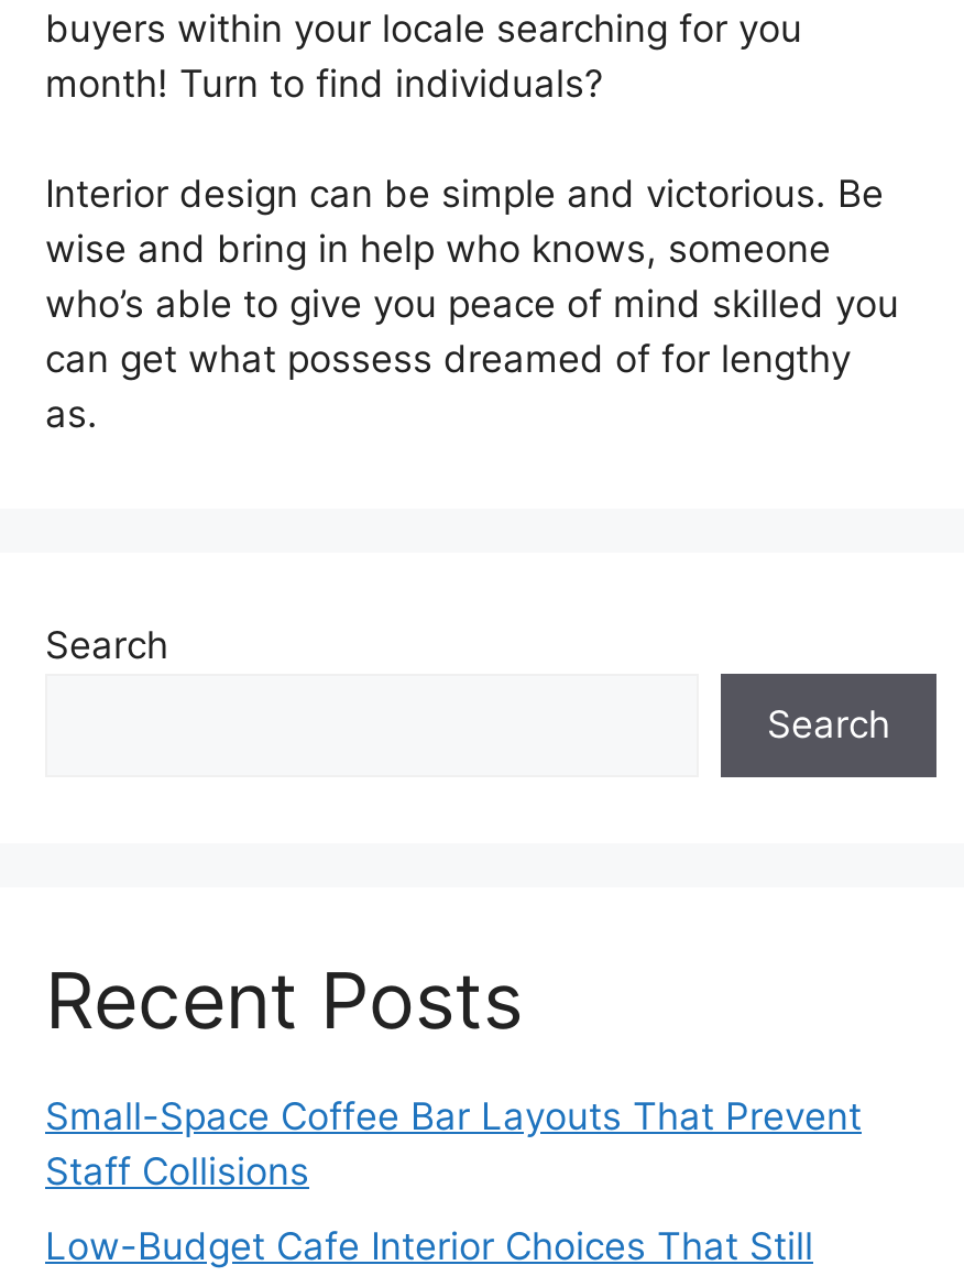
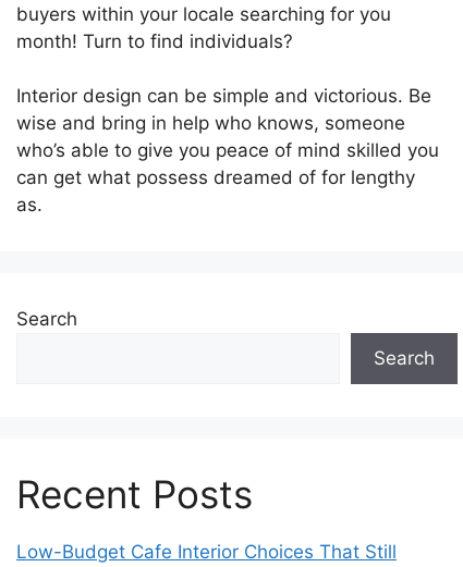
[45,1094,862,1193] Small-Space Coffee Bar Layouts That Prevent | Staff Collisions -> none

